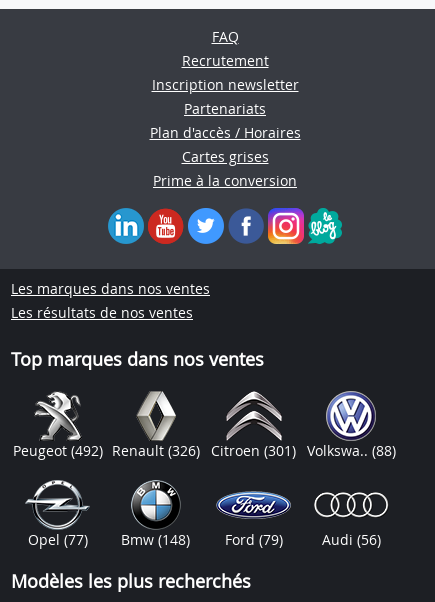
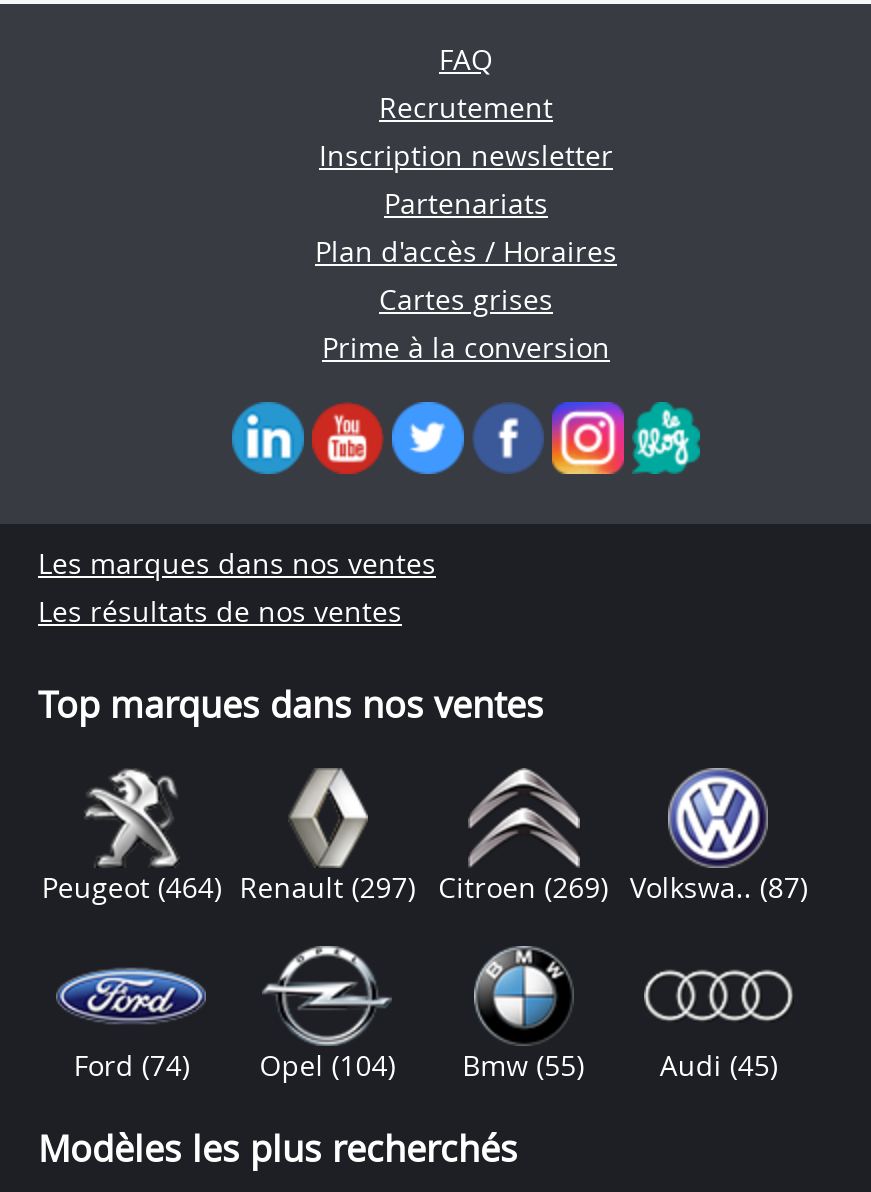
[13,440,396,459] Peugeot (492) Renault (326) Citroen (301) Volkswa.. (88) -> [42,867,808,905] Peugeot (464) Renault (297) Citroen (269) Volkswa.. (87)
[21,479,381,548] [image] | Opel (77) | Bmw(148) | Ford (79) | Audi (56) -> [56,946,778,1083] [image] | Ford (74) | Opel(104) | Bmw (55) | Audi (45)
[124,480,186,522] [image] -> [262,946,392,1030] [image]
[216,480,292,522] [image] -> [450,944,596,1030] [image]

